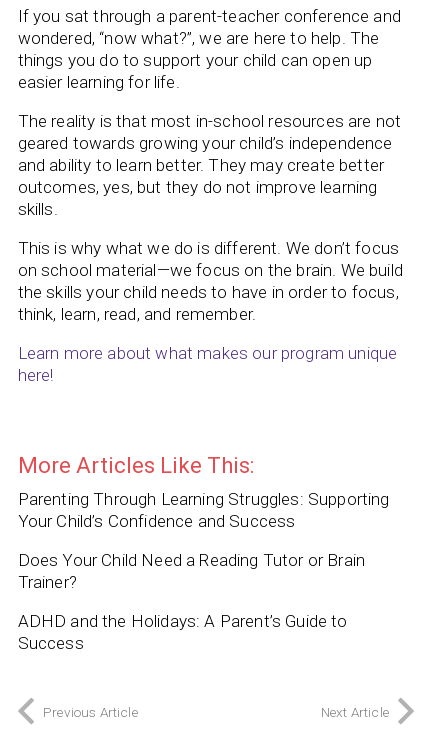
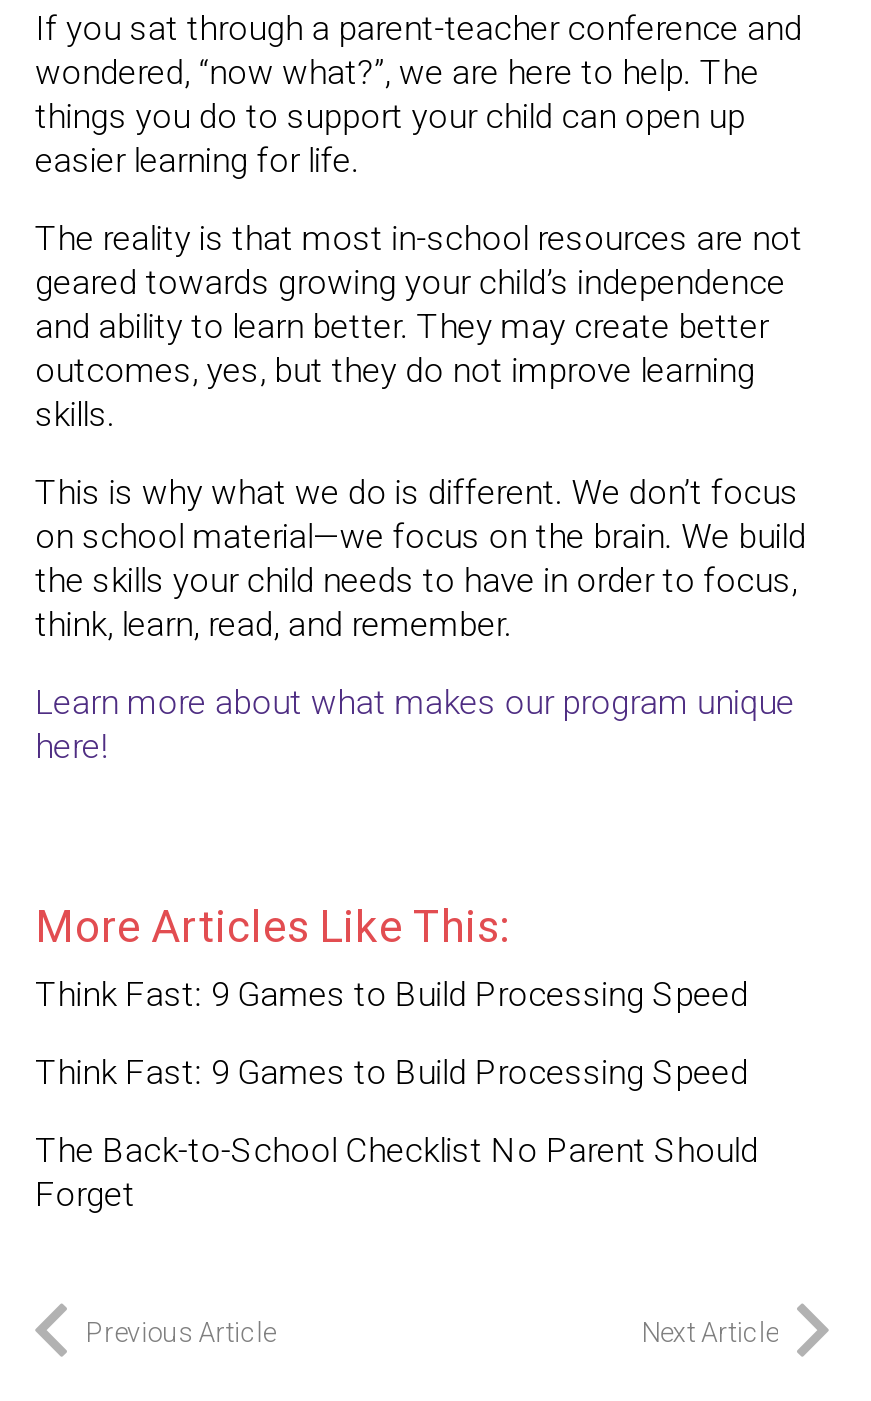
[17,489,390,531] Parenting Through Learning Struggles: Supporting | Your Child’s Confidence and Success -> [35,975,748,1015] Think Fast: 9 Games to Build Processing Speed
[17,550,365,592] Does Your Child Need a Reading Tutor or Brain | Trainer? -> [35,1053,748,1093] Think Fast: 9 Games to Build Processing Speed
[17,611,348,653] ADHD and the Holidays: A Parent’s Guide to | Success -> [35,1131,758,1215] The Back-to-School Checklist No Parent Should | Forget

